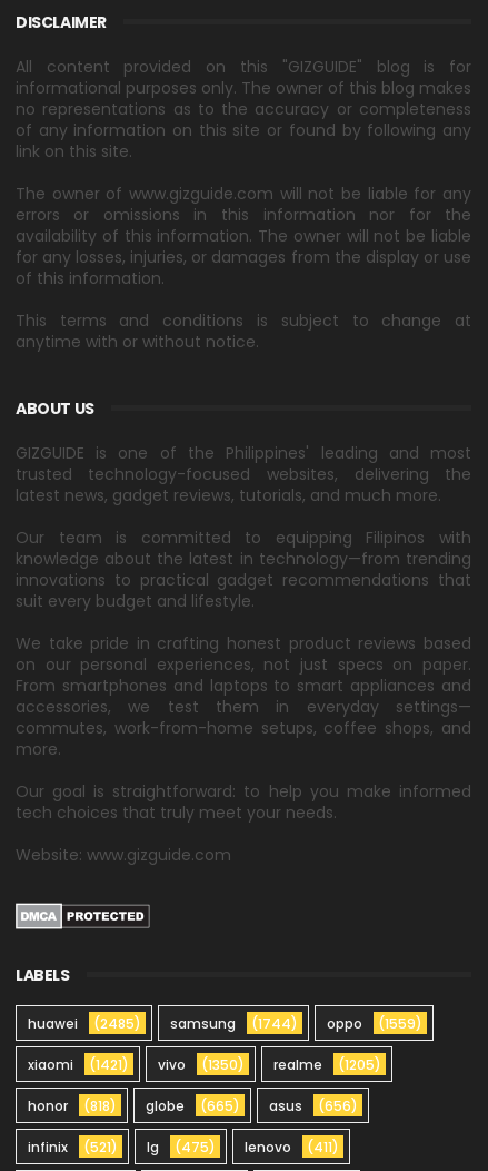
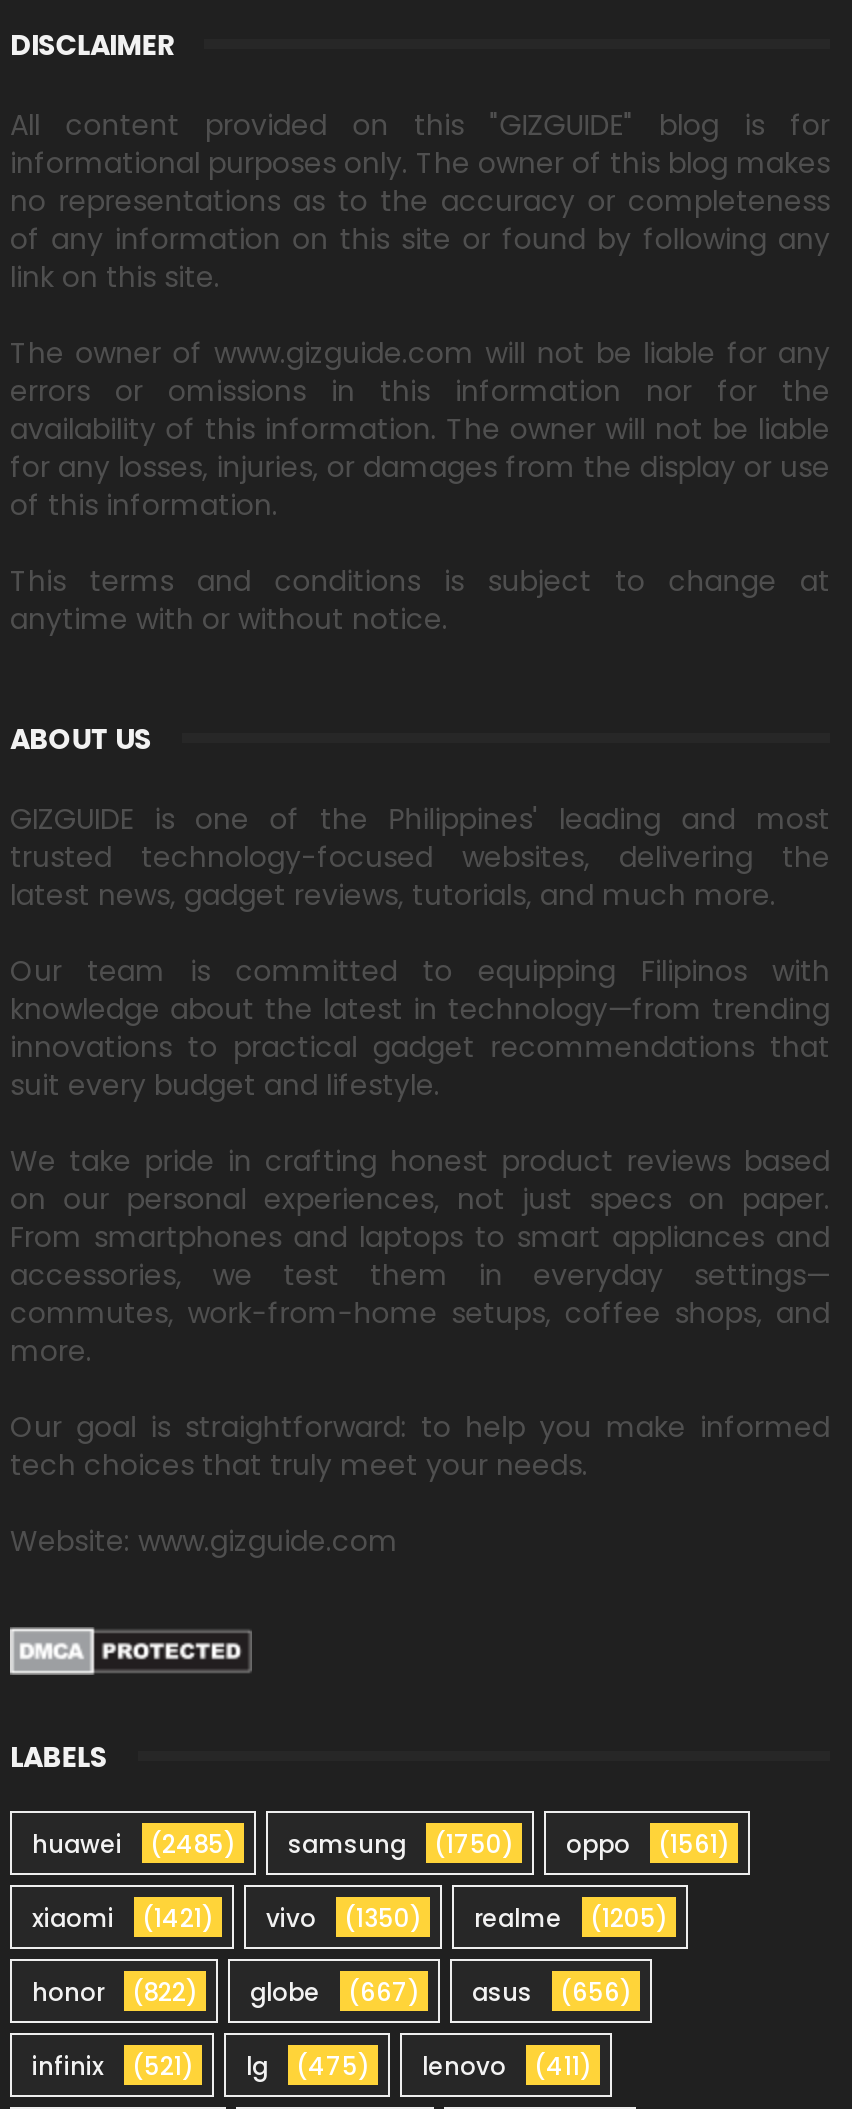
[251,1014,298,1033] (1744) -> [434,1826,514,1860] (1750)
[378,1014,422,1033] (1559) -> [658,1826,730,1860] (1561)
[83,1096,117,1115] (818) -> [132,1974,198,2008] (822)
[200,1096,240,1115] (665) -> [348,1974,420,2008] (667)

